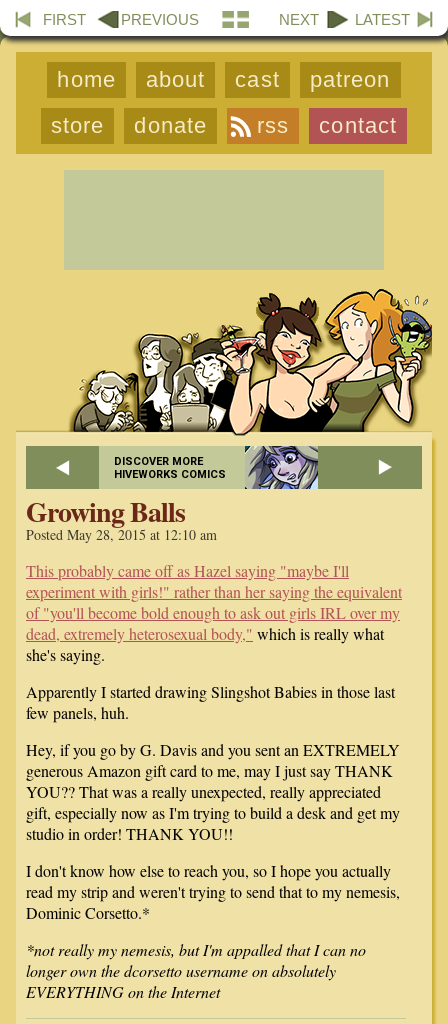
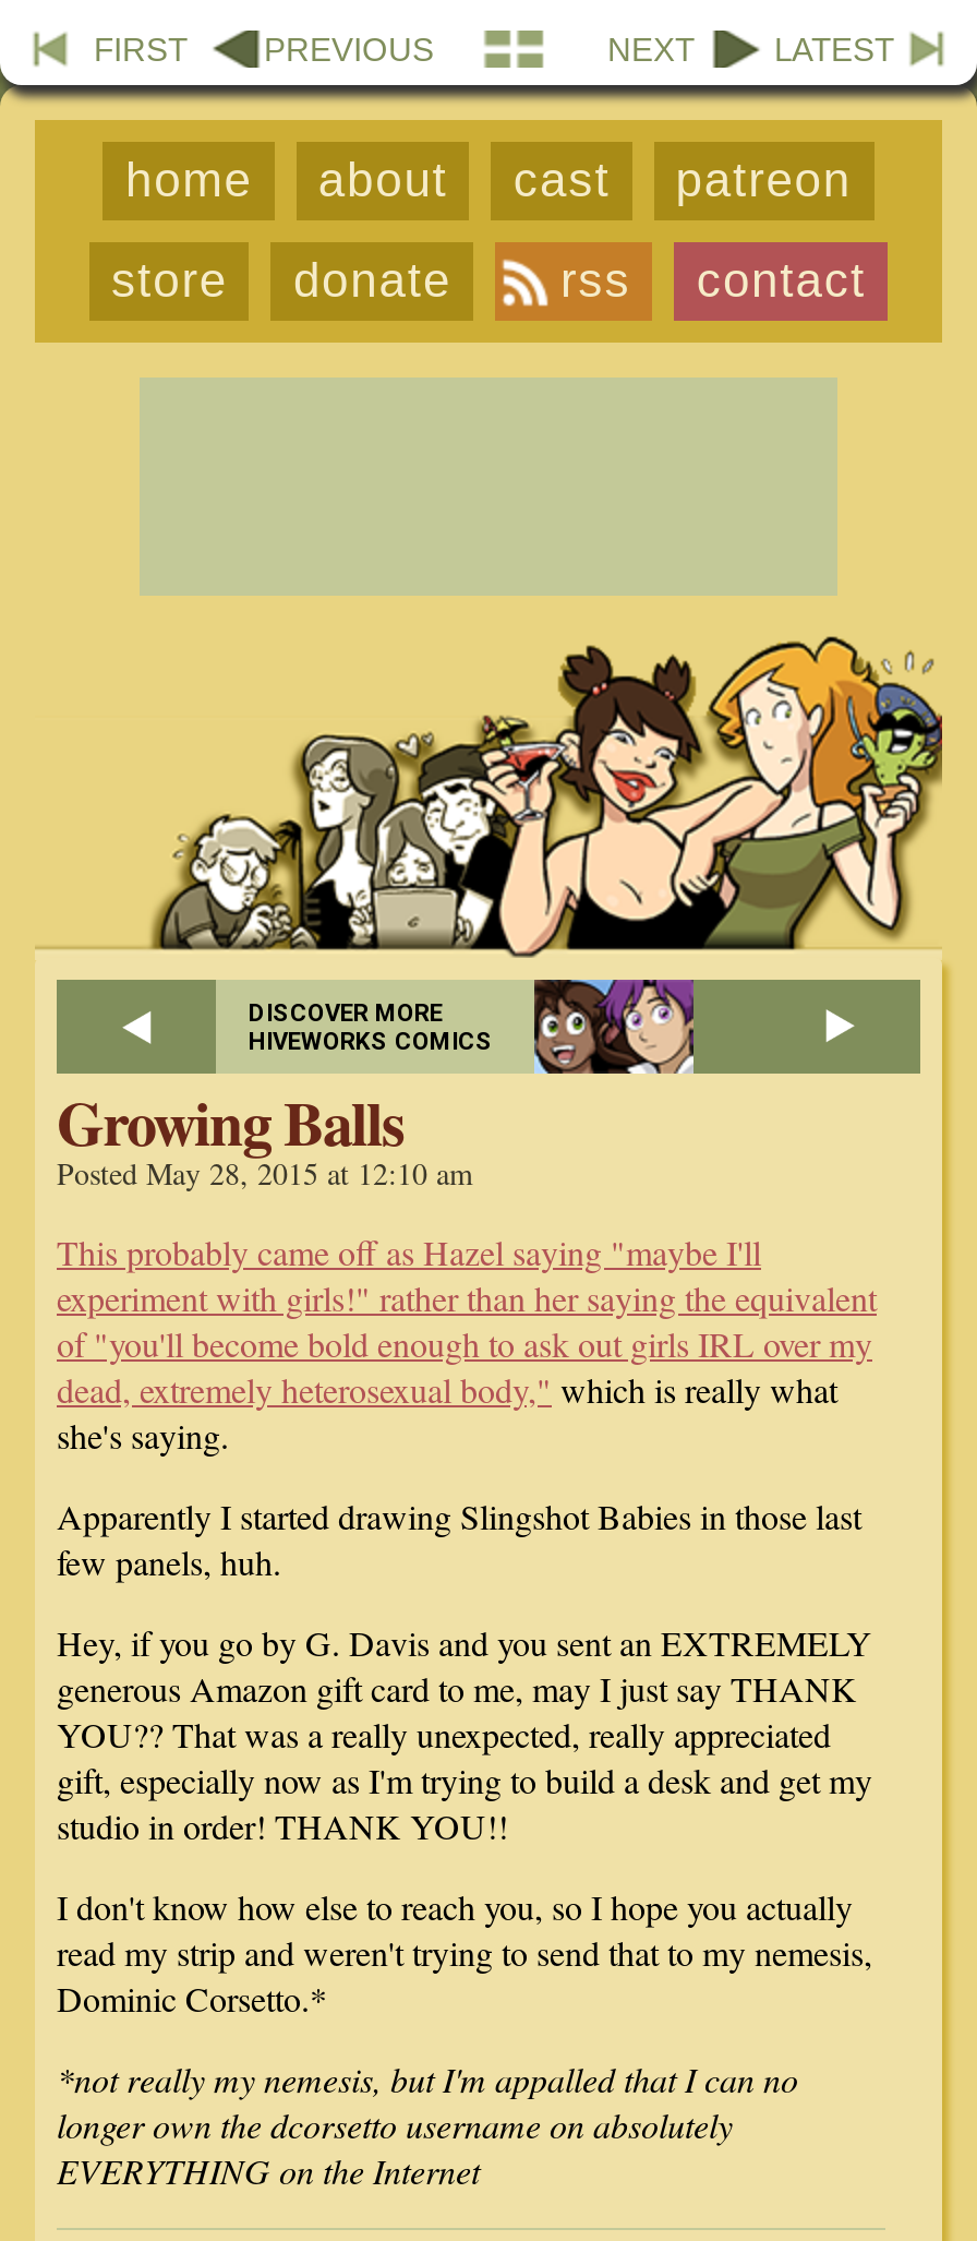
[244,445,319,490] [image] -> [532,978,696,1076] [image]

